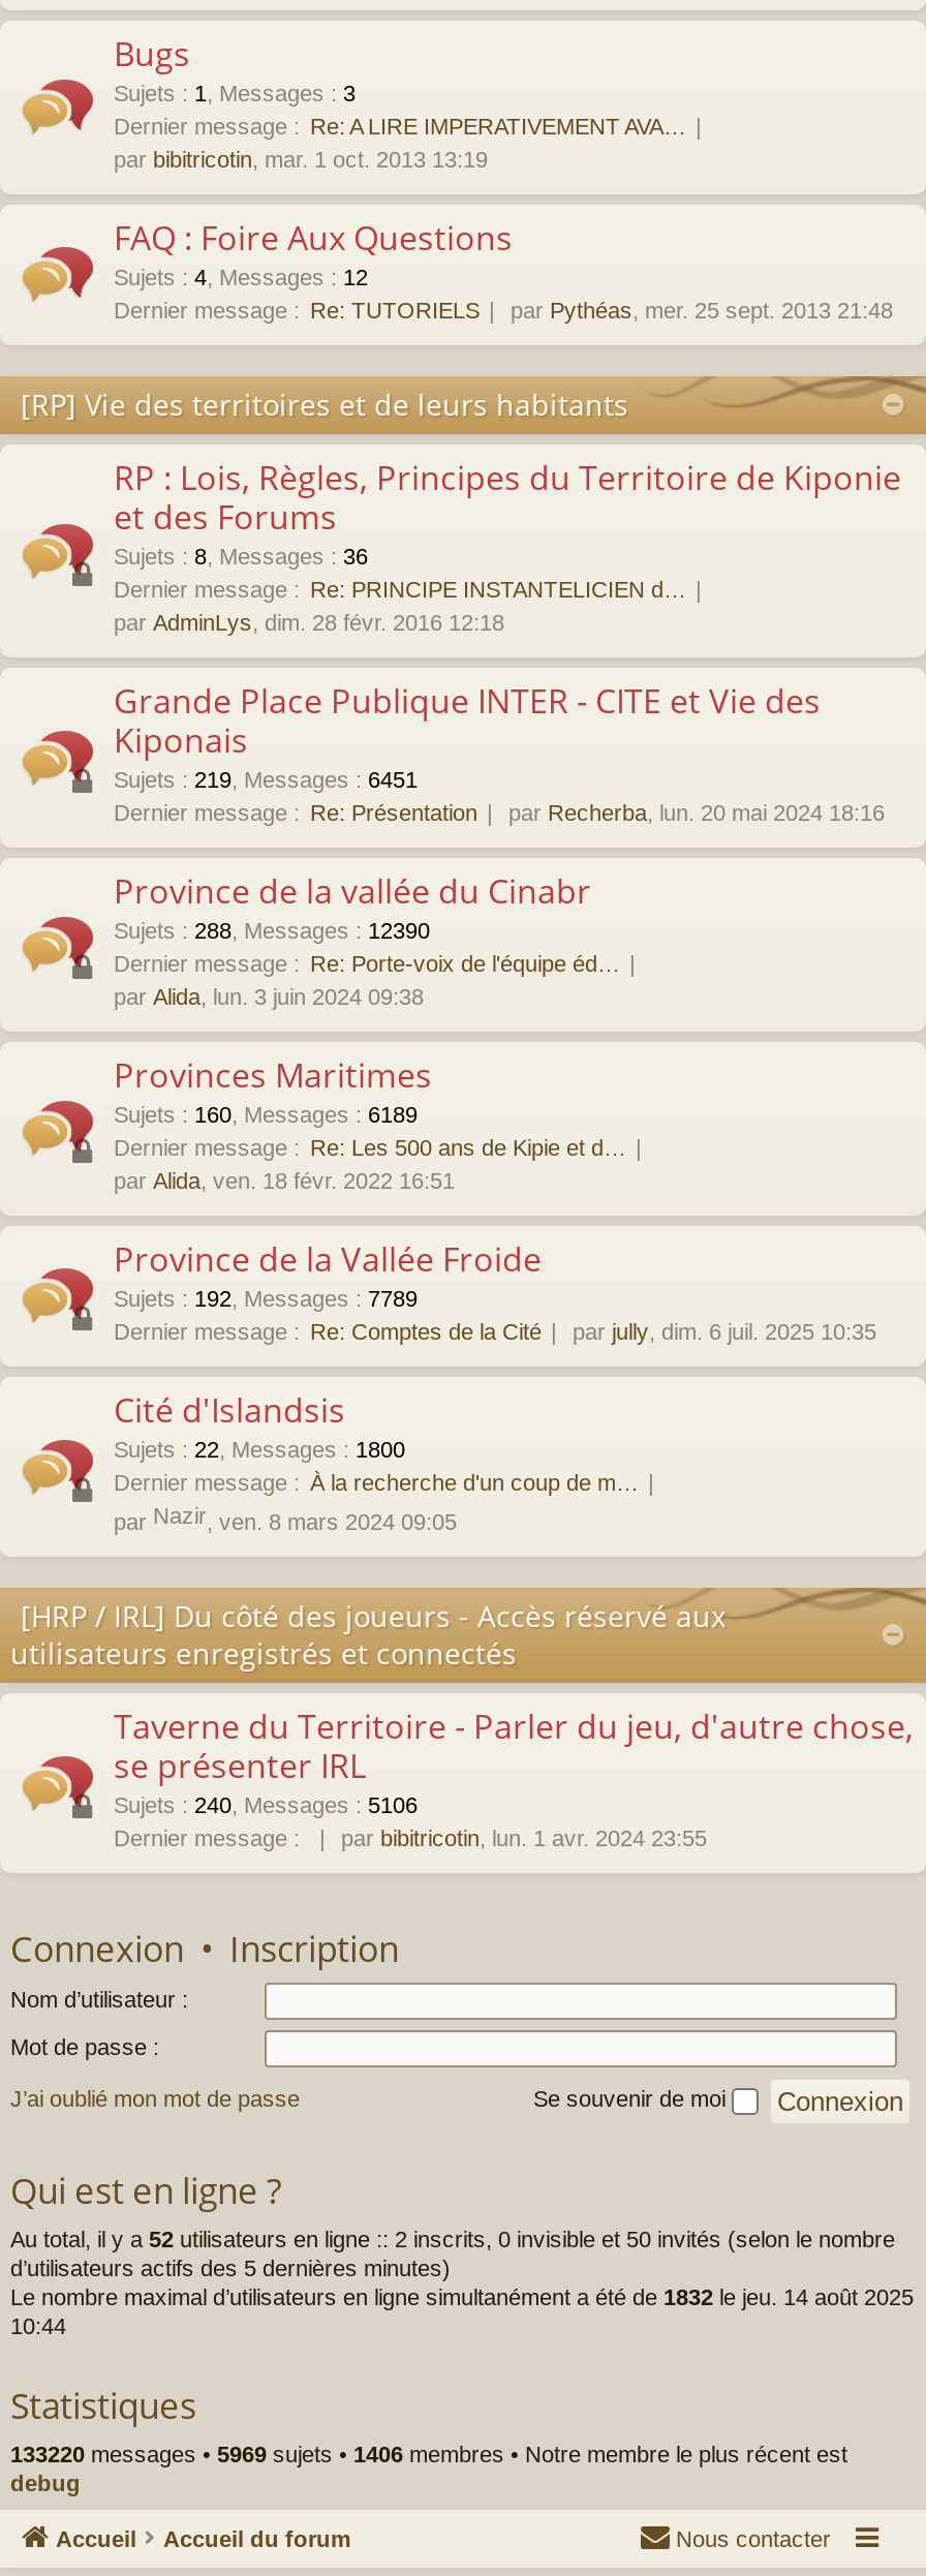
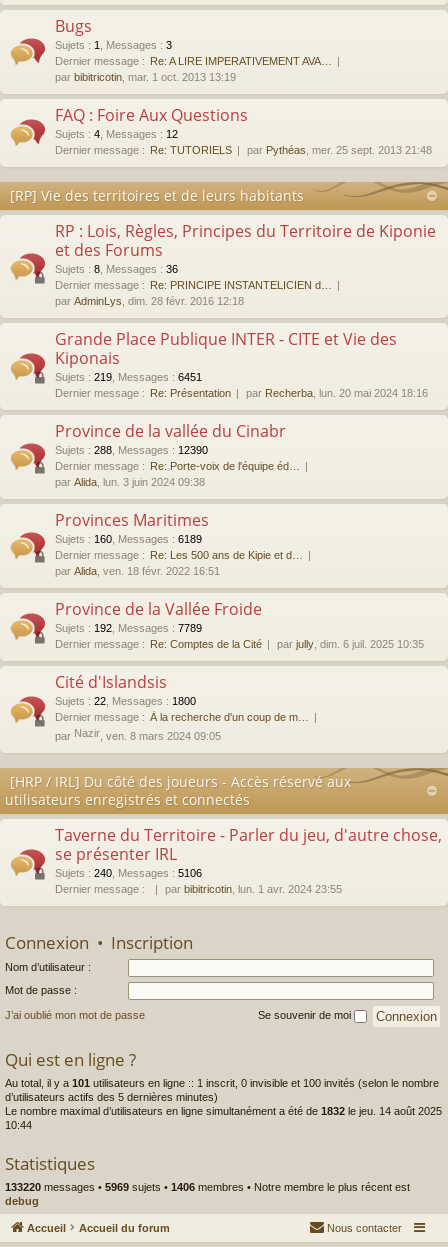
[10,2227,895,2252] Au total, il y a 52 utilisateurs en ligne :: 2 inscrits, 0 invisible et 50 invités (selon le nombre -> [5,1077,439,1089] Au total, il y a 101 utilisateurs en ligne :: 1 inscrit, 0 invisible et 100 invités (selon le nombre

